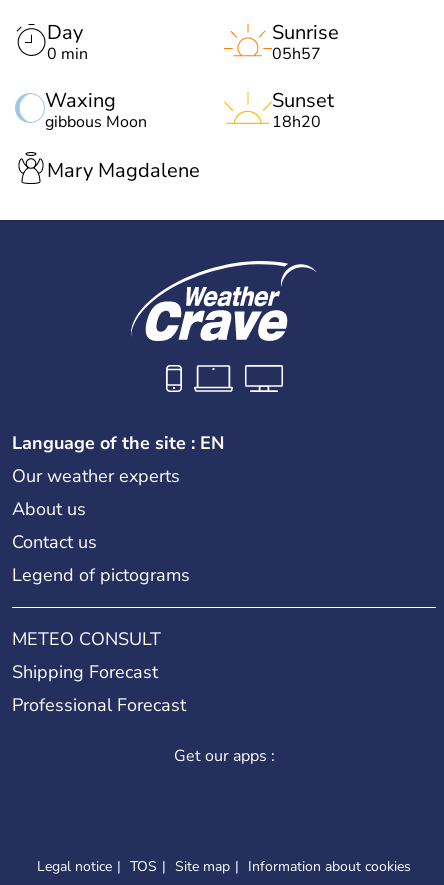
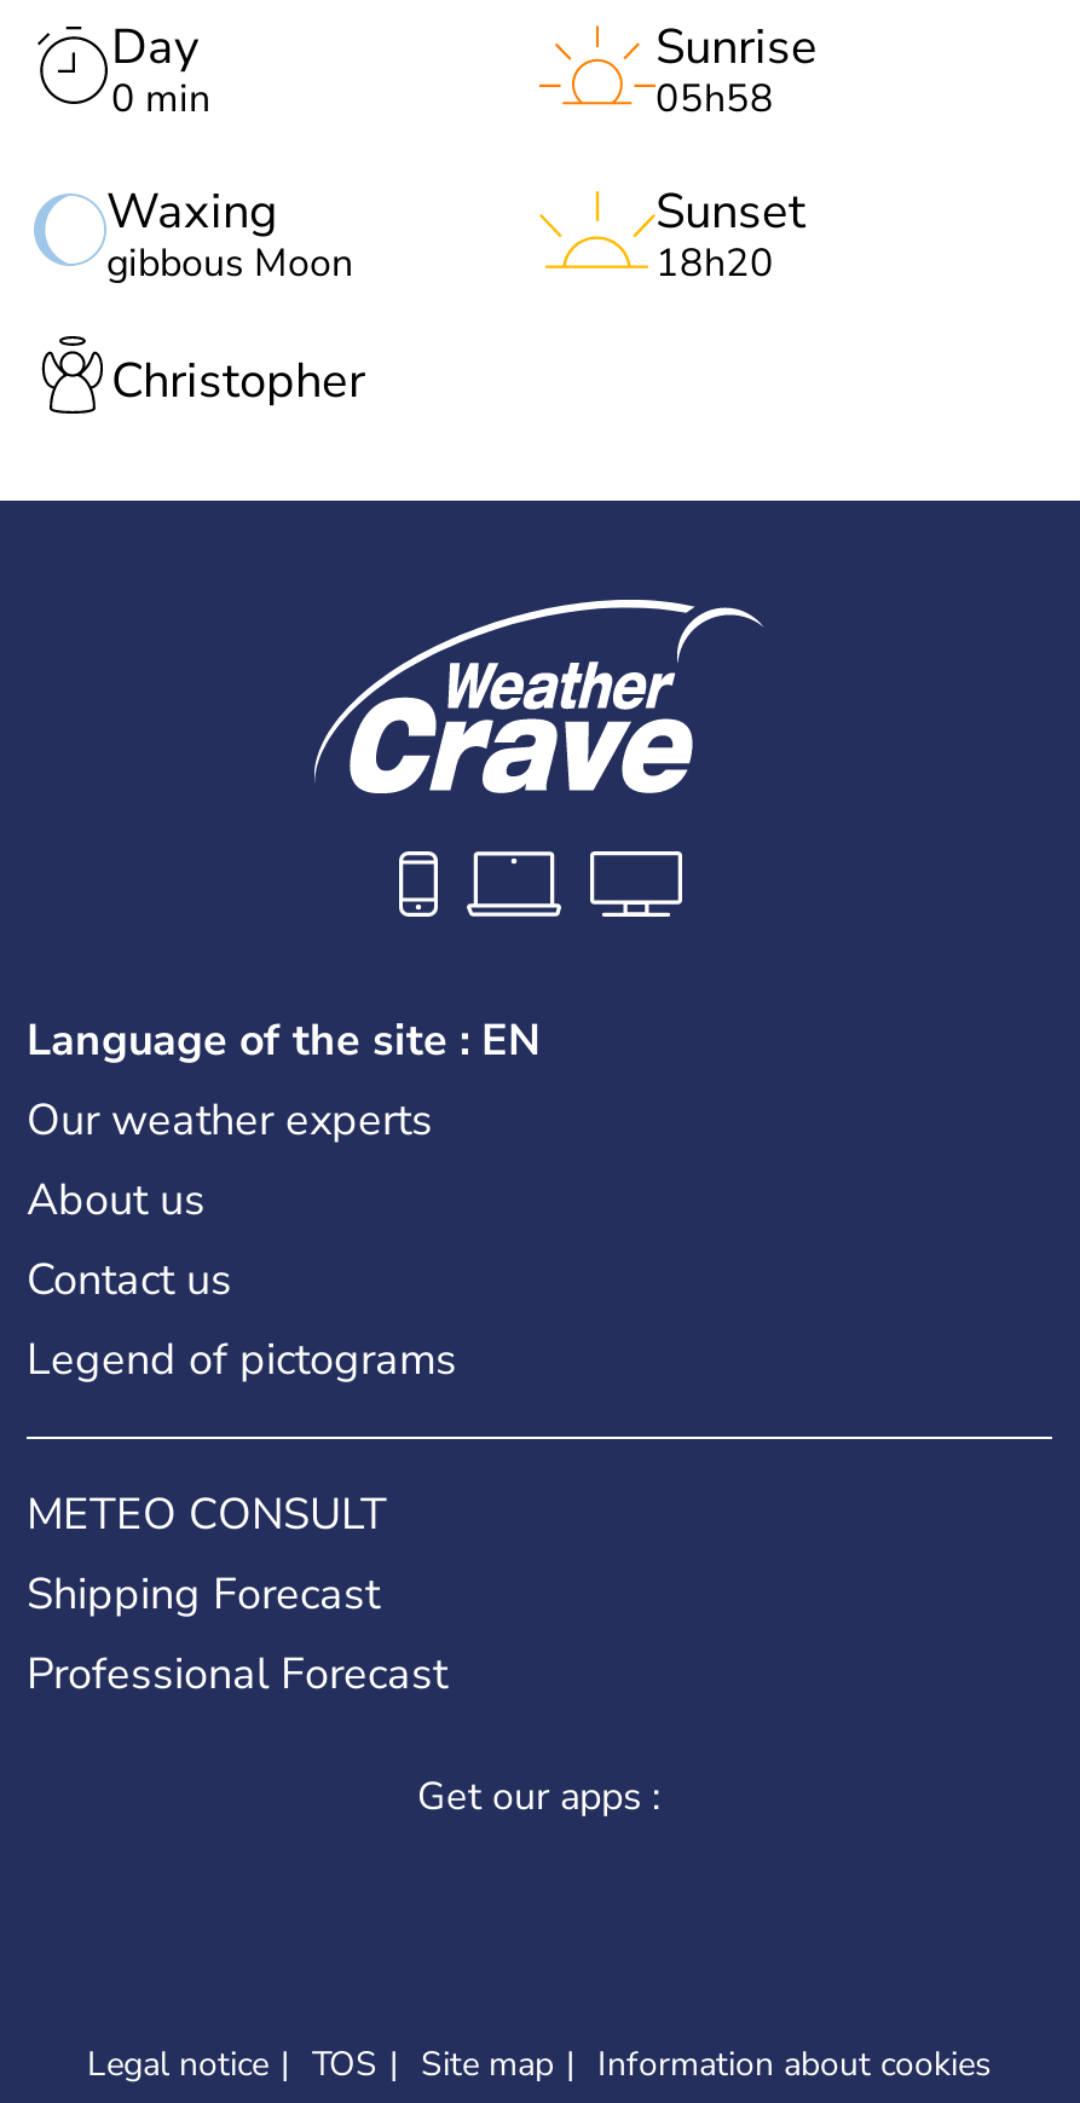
[272,43,321,65] 05h57 -> [655,73,774,126] 05h58
[47,156,200,183] Mary Magdalene -> [111,347,365,412] Christopher

